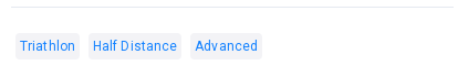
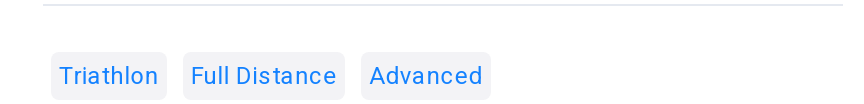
[93,39,177,54] Half Distance -> [191,62,337,90] Full Distance

